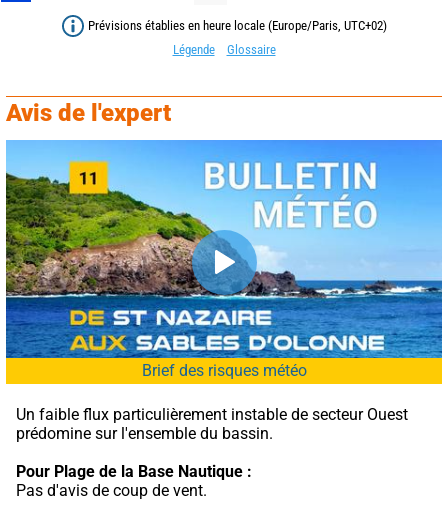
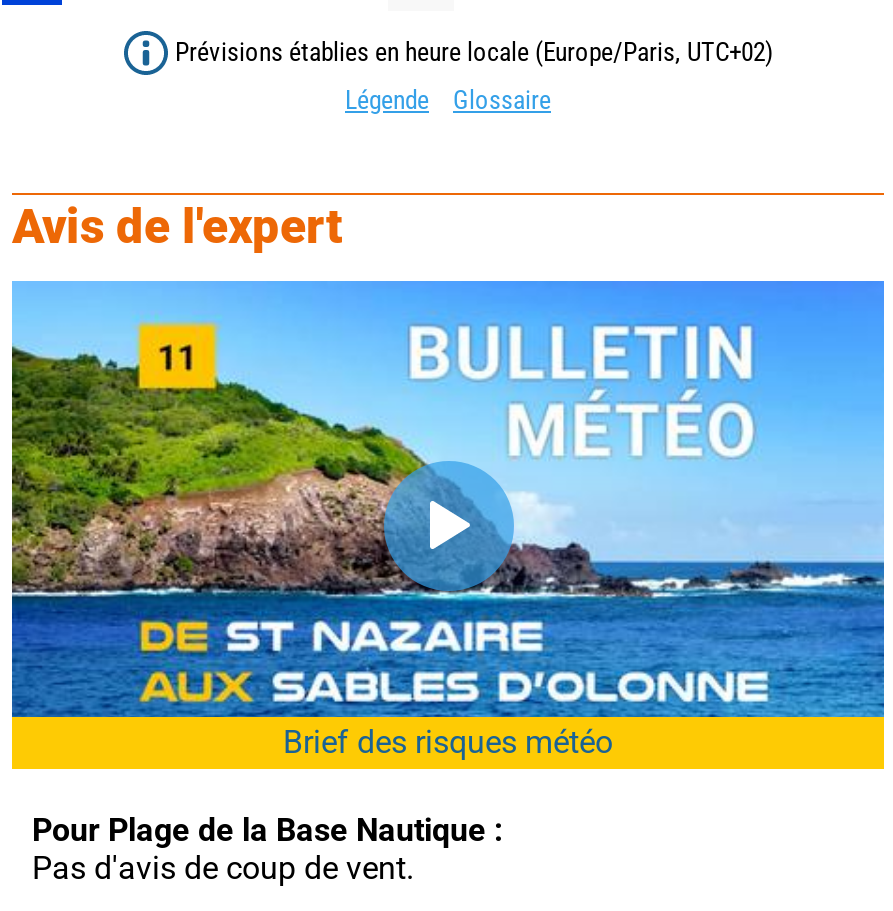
[16,405,408,443] Un faible flux particulièrement instable de secteur Ouest | prédomine sur l'ensemble du bassin. -> none

